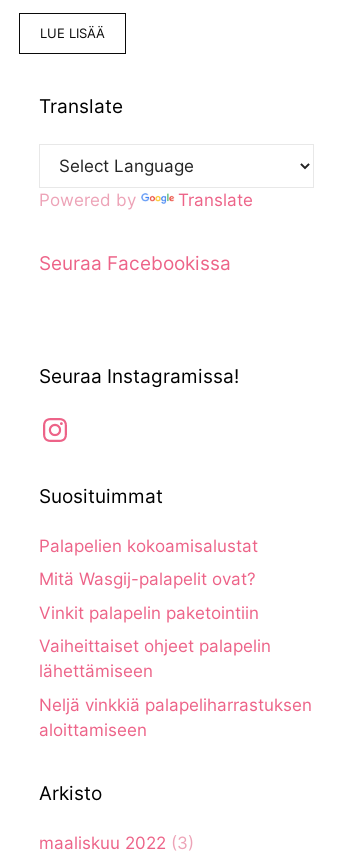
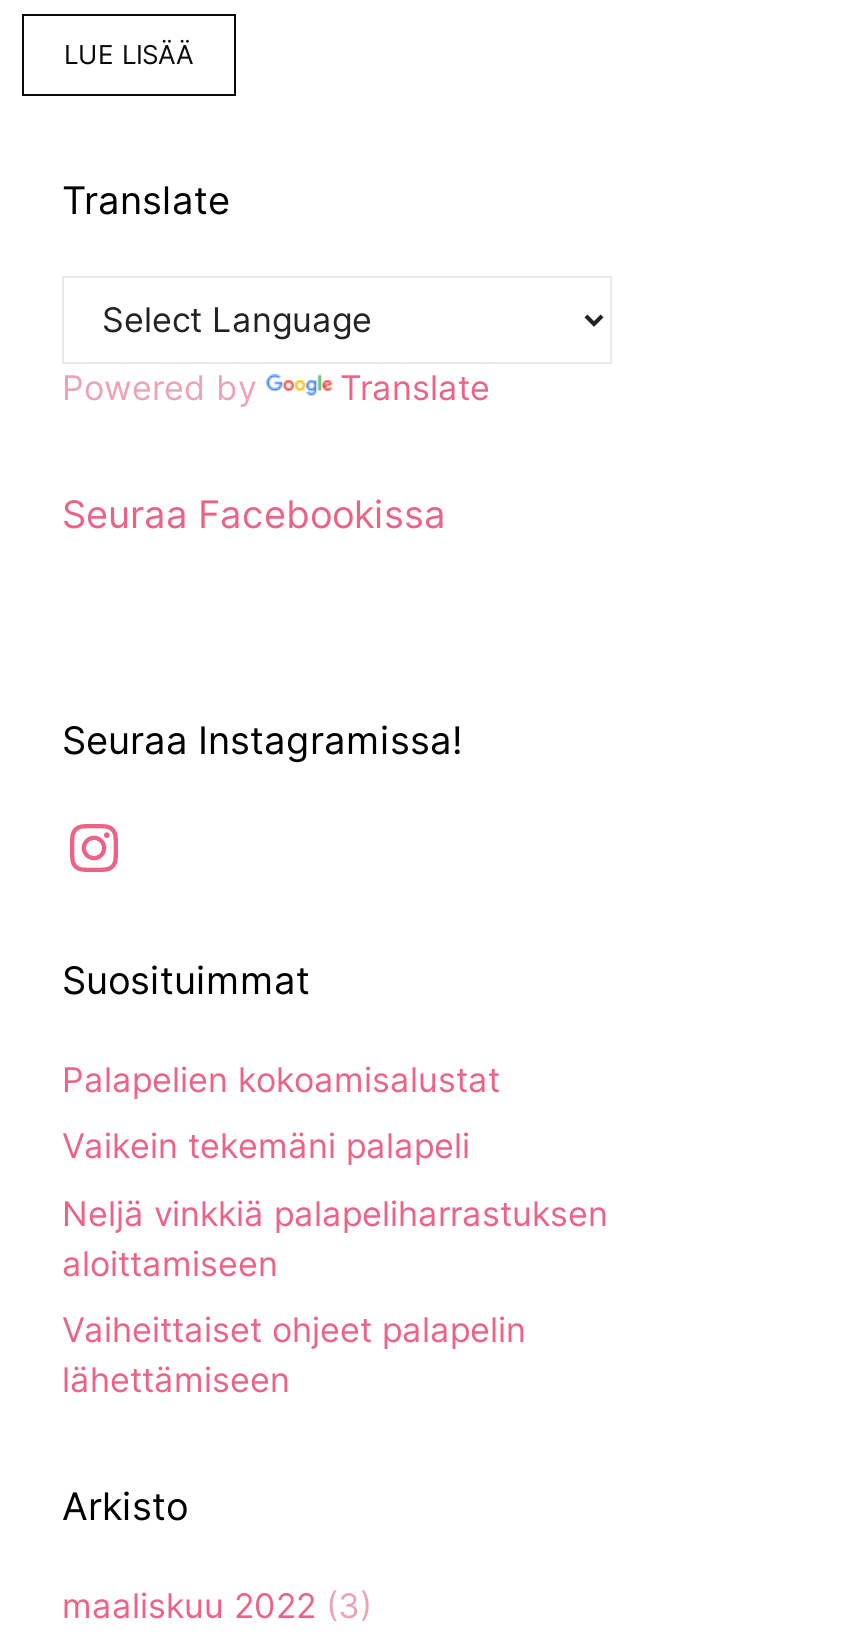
[39,569,256,589] Mitä Wasgij-palapelit ovat? -> [62,1126,470,1166] Vaikein tekemäni palapeli
[39,602,259,622] Vinkit palapelin paketointiin -> none
moved [39,636,271,681] -> [62,1310,526,1400]: Vaiheittaiset ohjeet palapelin | lähettämiseen
moved [39,694,312,739] -> [62,1193,608,1283]: Neljä vinkkiä palapeliharrastuksen | aloittamiseen

